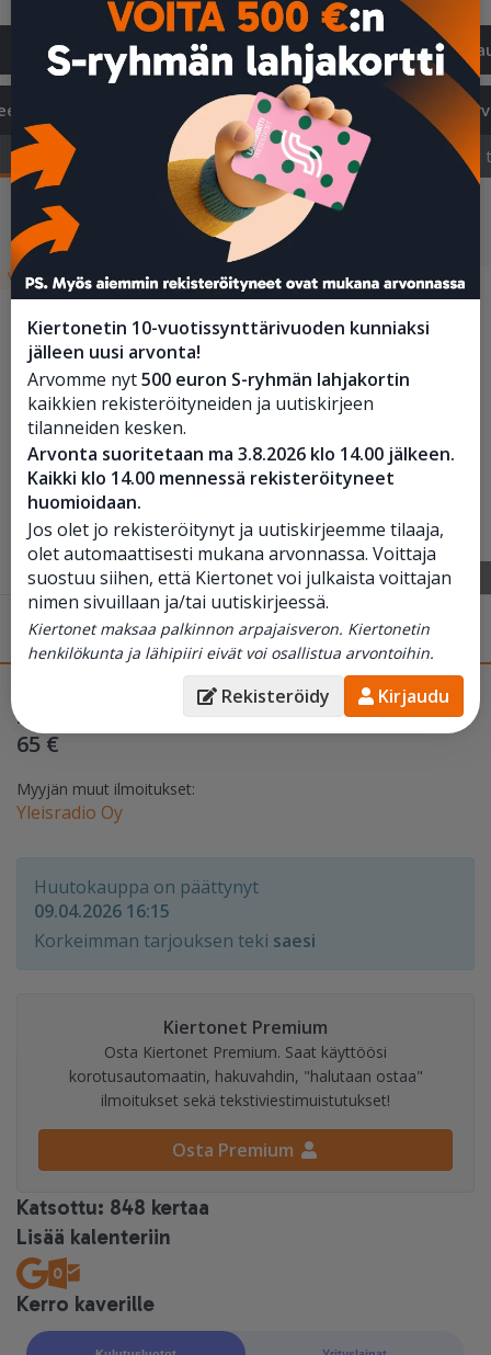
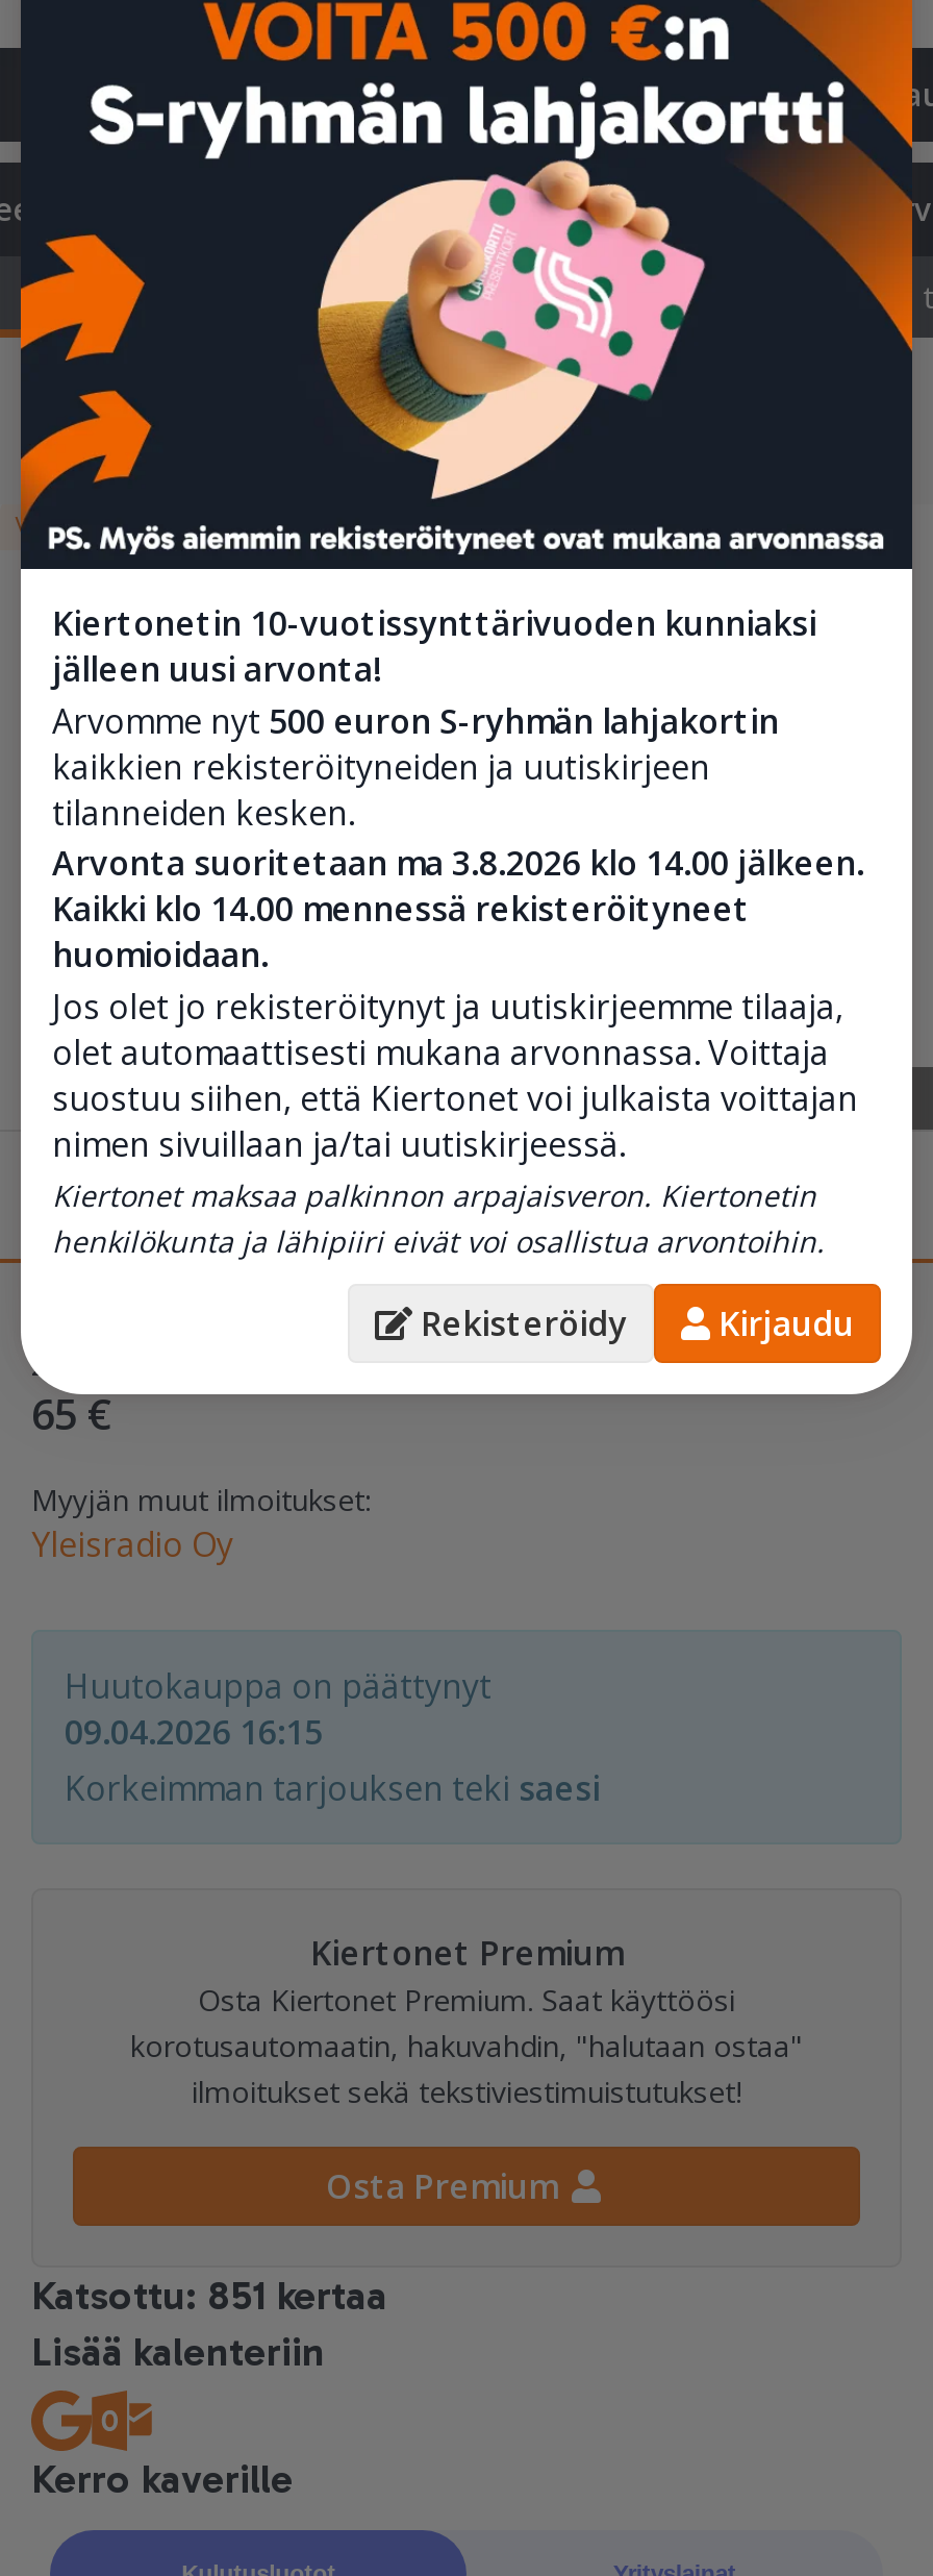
[16,1195,209,1220] Katsottu: 848 kertaa -> [31,2271,387,2319] Katsottu: 851 kertaa

